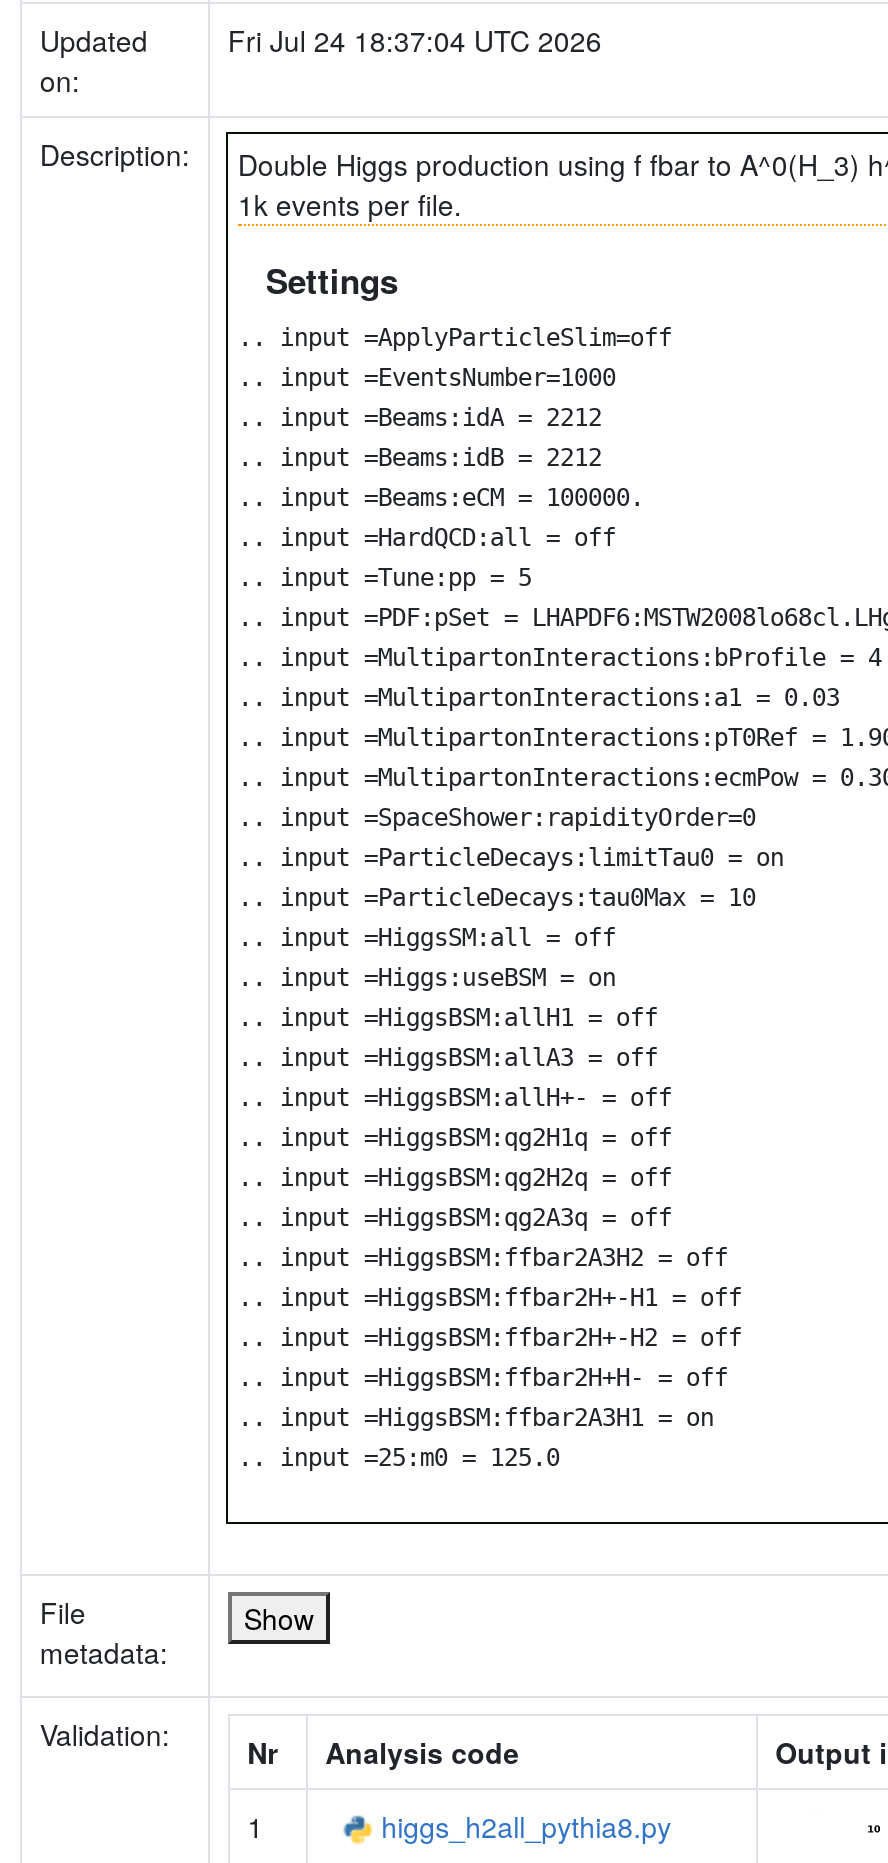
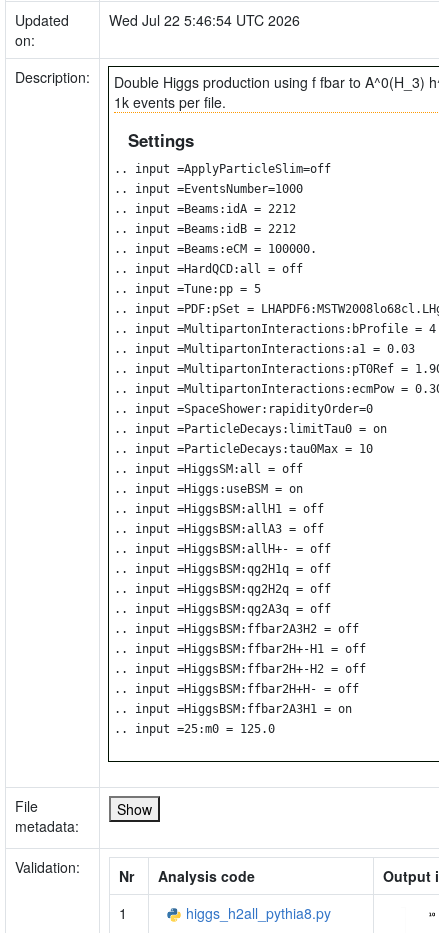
[40,20,602,60] Updated Fri Jul 24 18:37:04 UTC 2026 -> [15,10,300,30] Updated Wed Jul 22 5:46:54 UTC 2026

